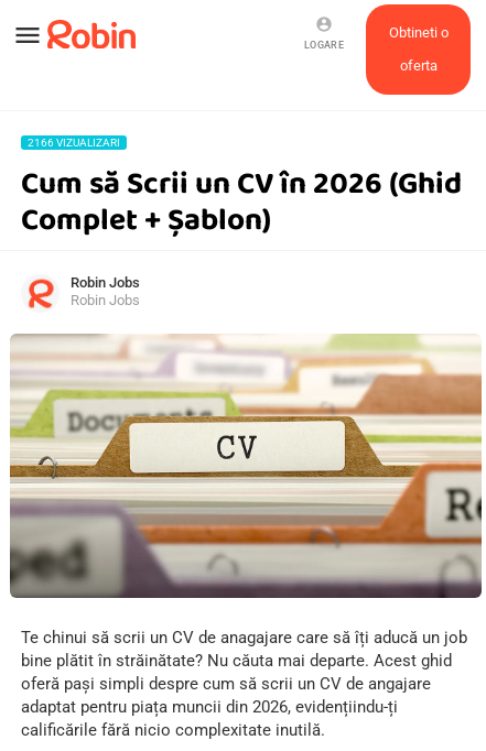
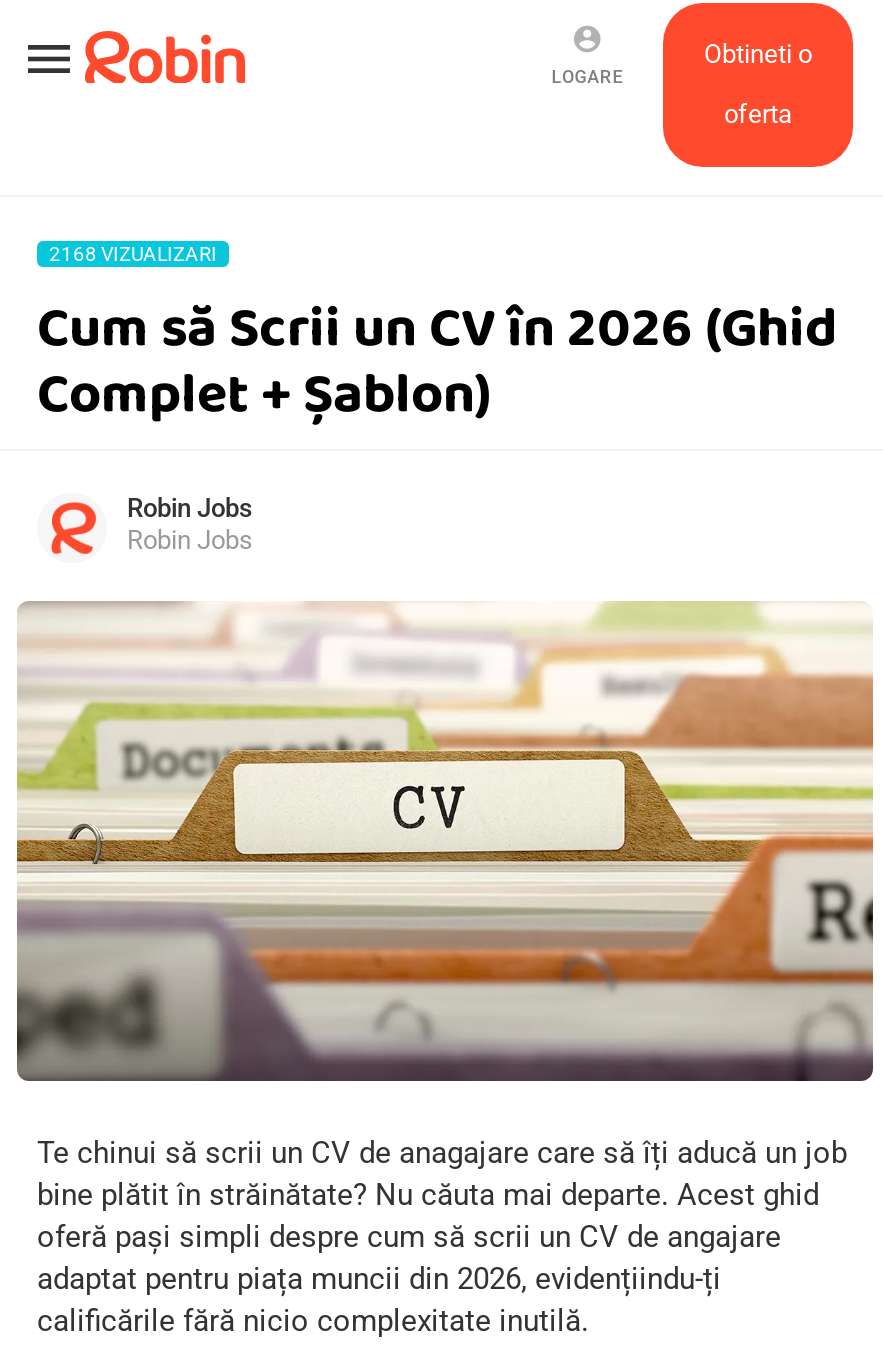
[28,137,120,149] 2166 VIZUALIZARI -> [49,243,217,265] 2168 VIZUALIZARI

